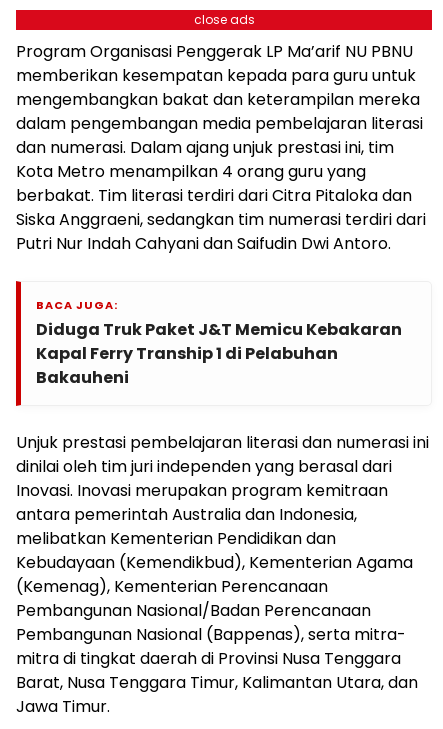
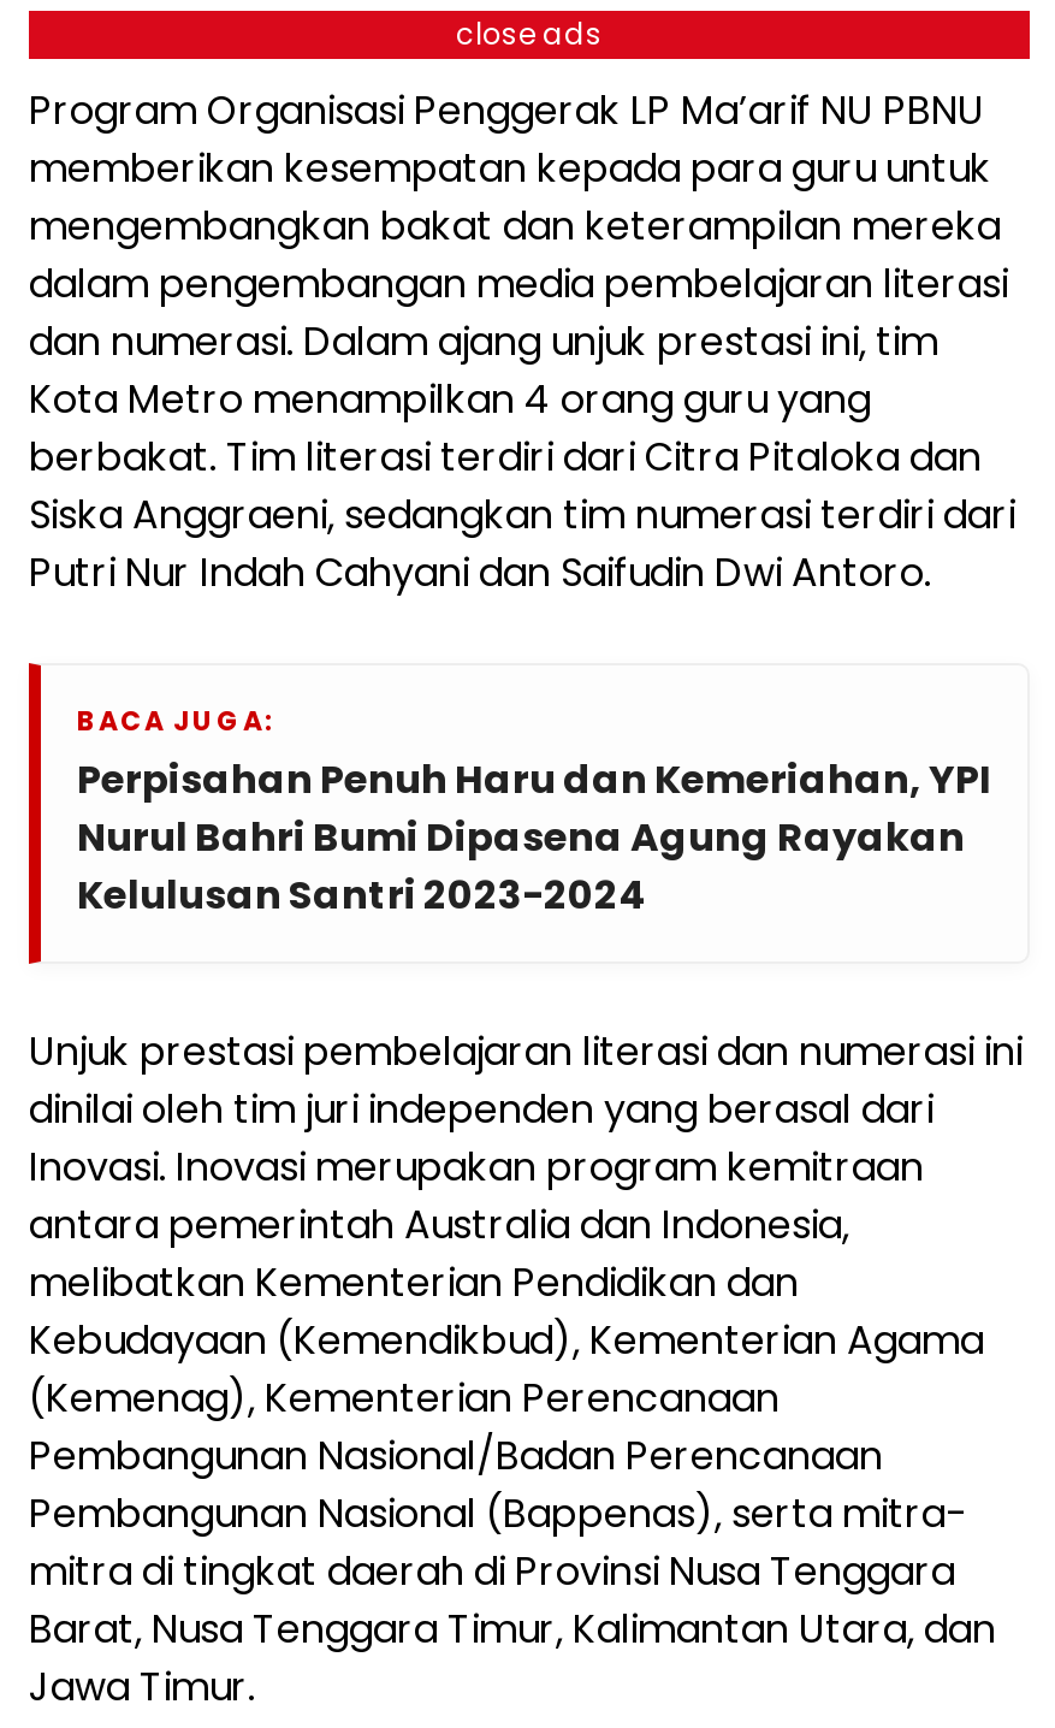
[36,318,402,389] Diduga Truk Paket J&T Memicu Kebakaran | Kapal Ferry Tranship 1 di Pelabuhan | Bakauheni -> [77,752,991,923] Perpisahan Penuh Haru dan Kemeriahan, YPI | Nurul Bahri Bumi Dipasena Agung Rayakan | Kelulusan Santri 2023-2024

